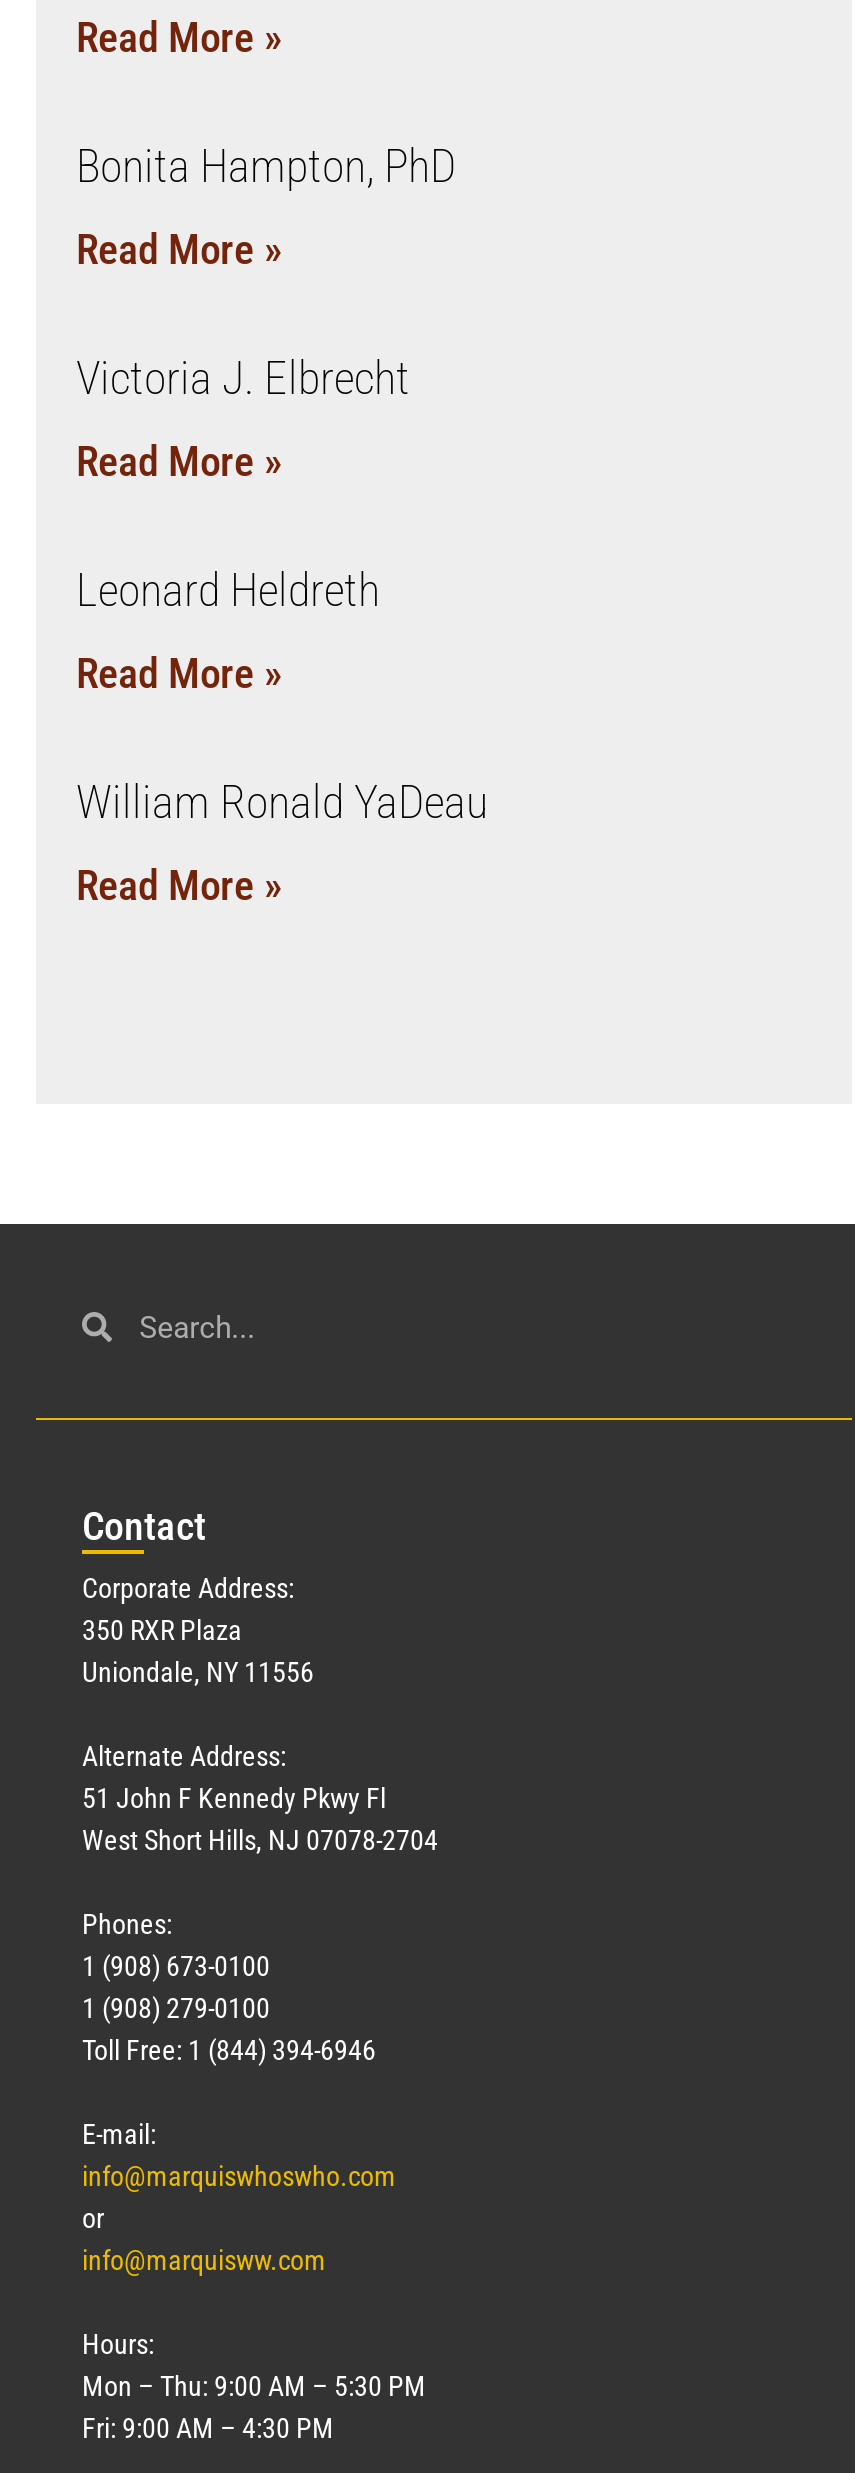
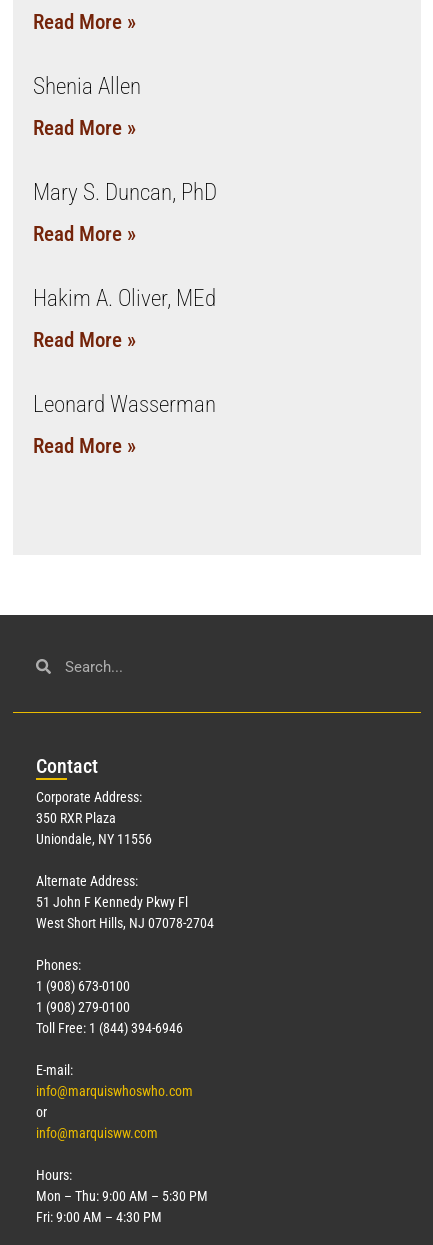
[76,139,456,193] Bonita Hampton, PhD -> [33,72,141,99] Shenia Allen
[76,351,410,405] Victoria J. Elbrecht -> [33,178,217,205] Mary S. Duncan, PhD
[76,563,380,617] Leonard Heldreth -> [33,284,216,311] Hakim A. Oliver, MEd
[76,775,488,829] William Ronald YaDeau -> [33,390,216,417] Leonard Wasserman

